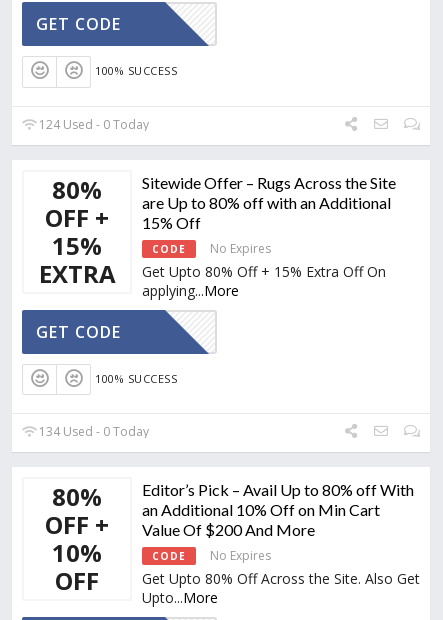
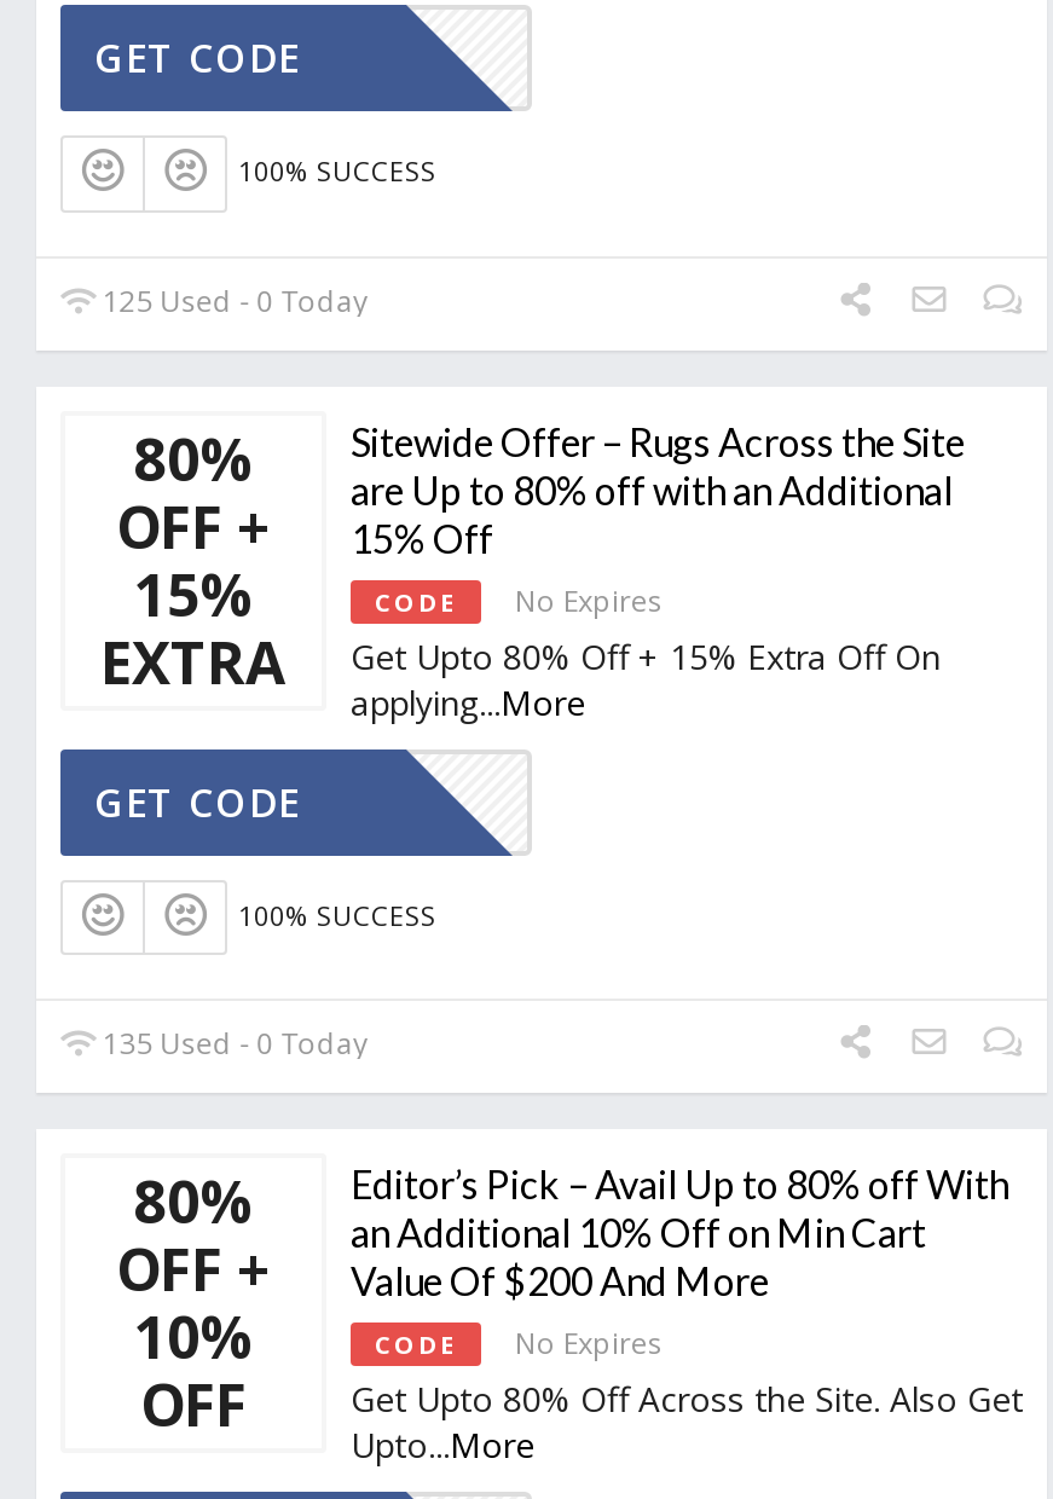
[36,116,149,133] 124 Used - 0 Today -> [95,279,368,321] 125 Used - 0 Today
[36,423,149,440] 134 Used - 0 Today -> [95,1023,368,1064] 135 Used - 0 Today

